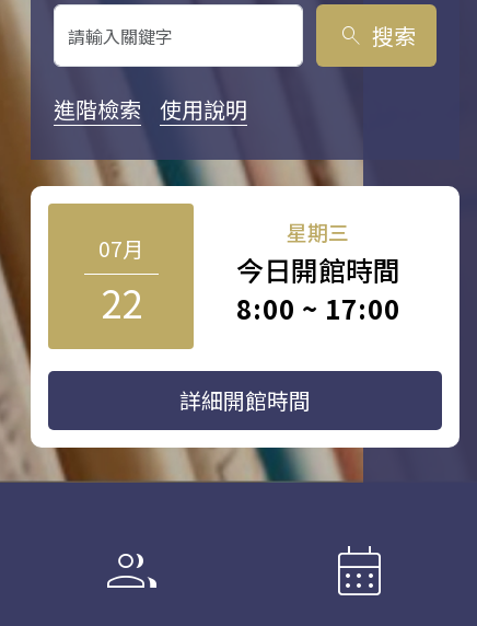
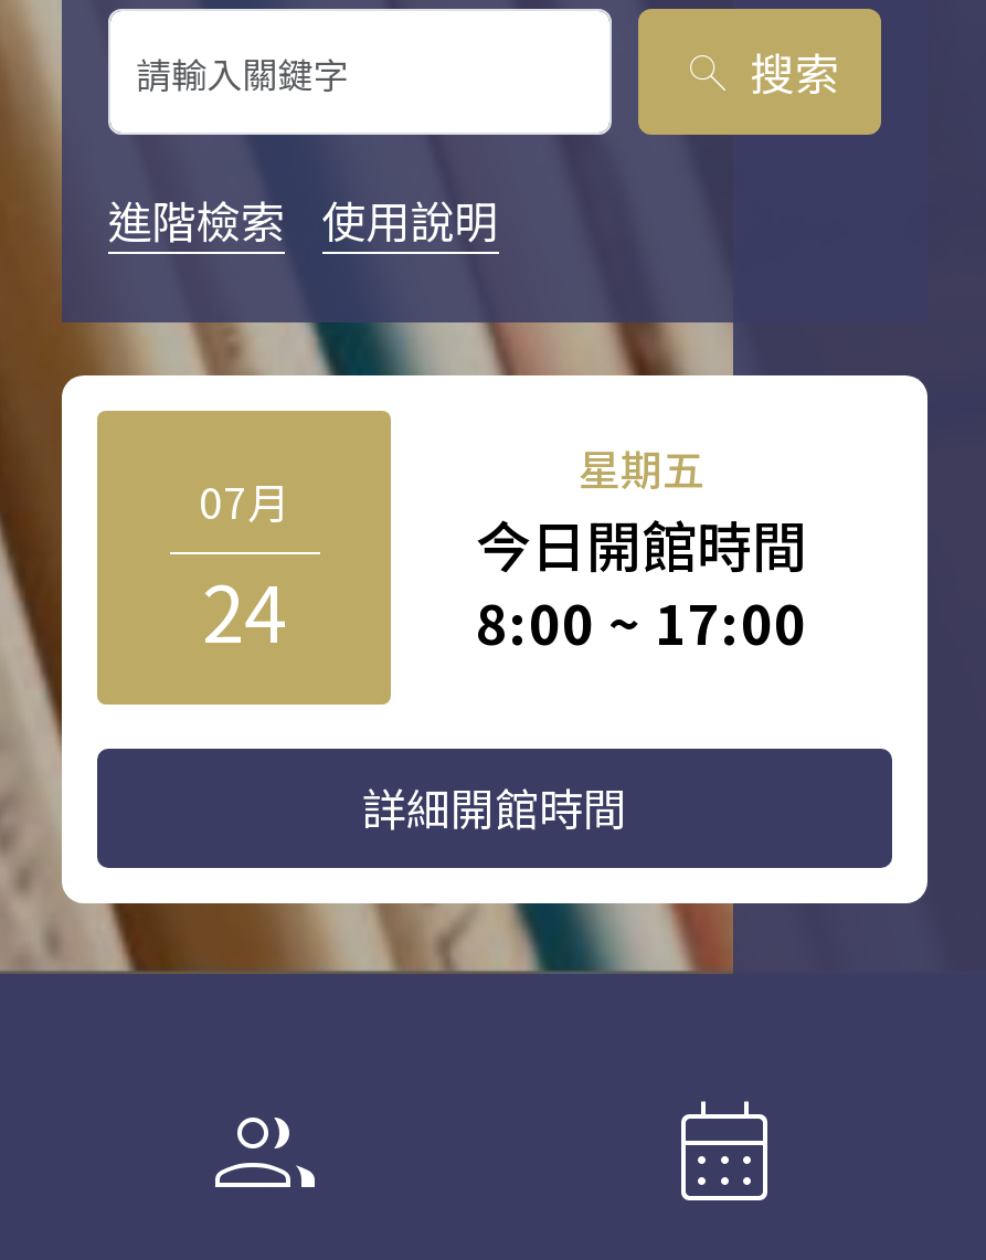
[287,217,349,246] 星期三 -> [579,438,704,497] 星期五
[100,273,142,329] 22 -> [202,552,286,665] 24

